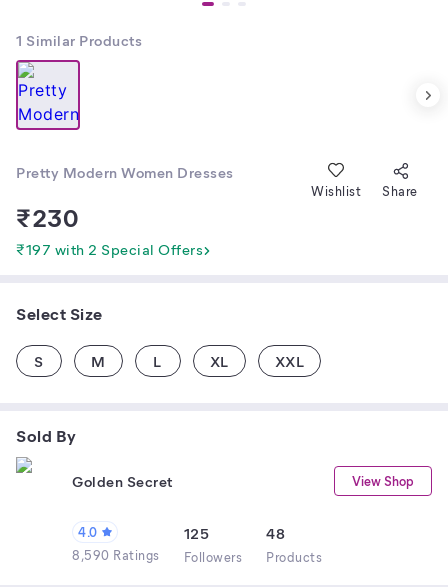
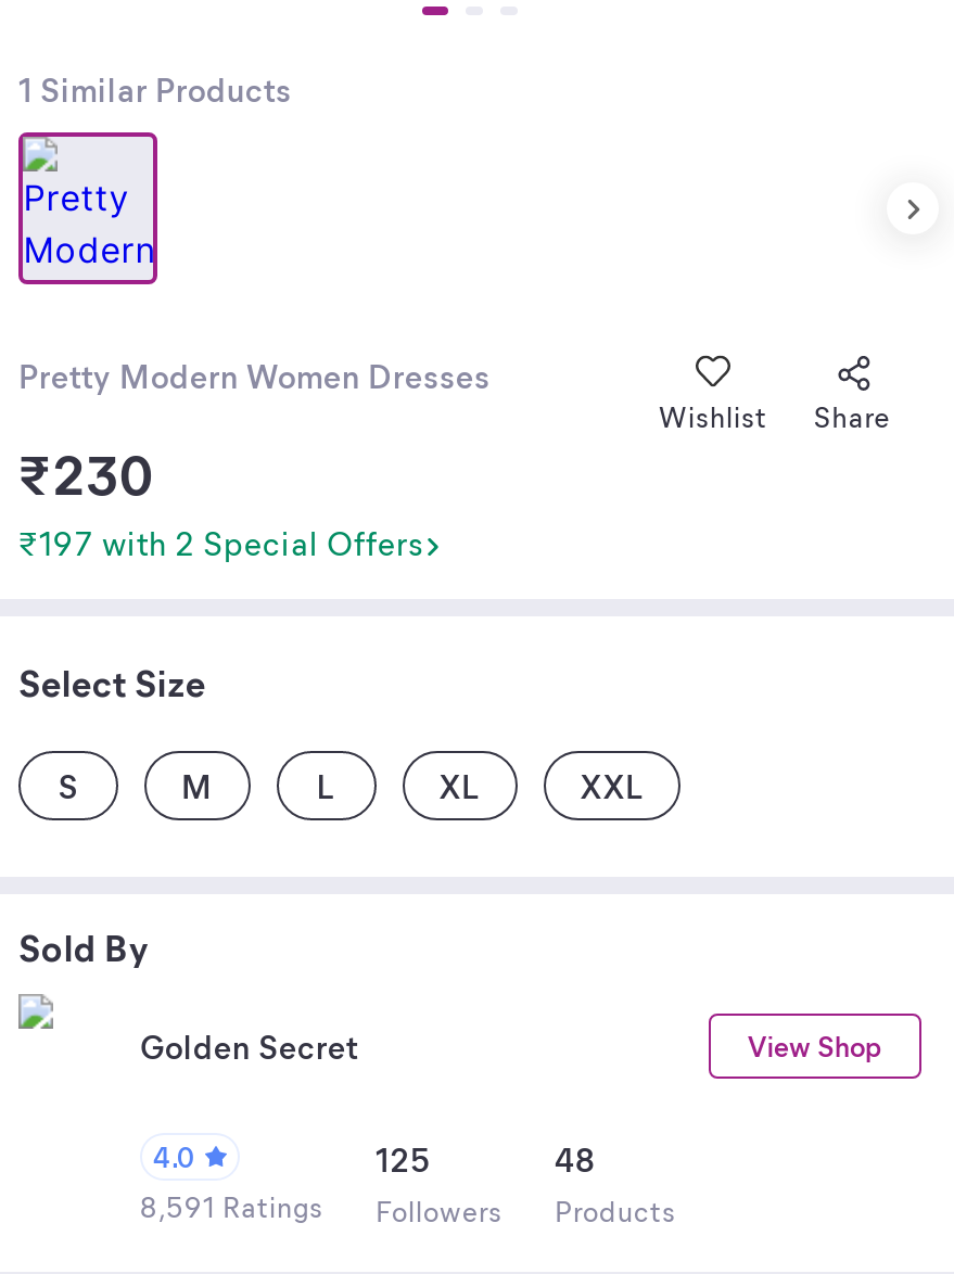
[72,546,322,565] 8,590 Ratings Followers Products -> [140,1187,676,1228] 8,591 Ratings Followers Products

